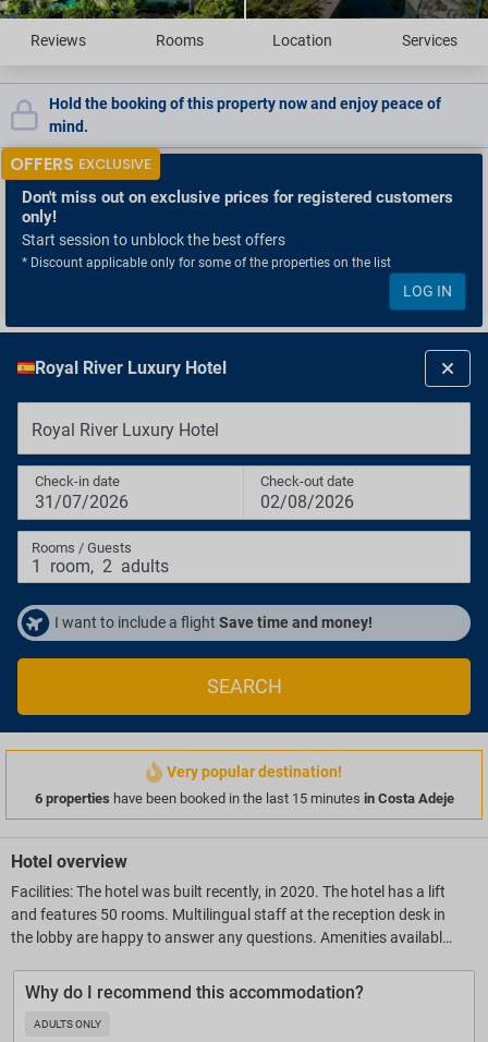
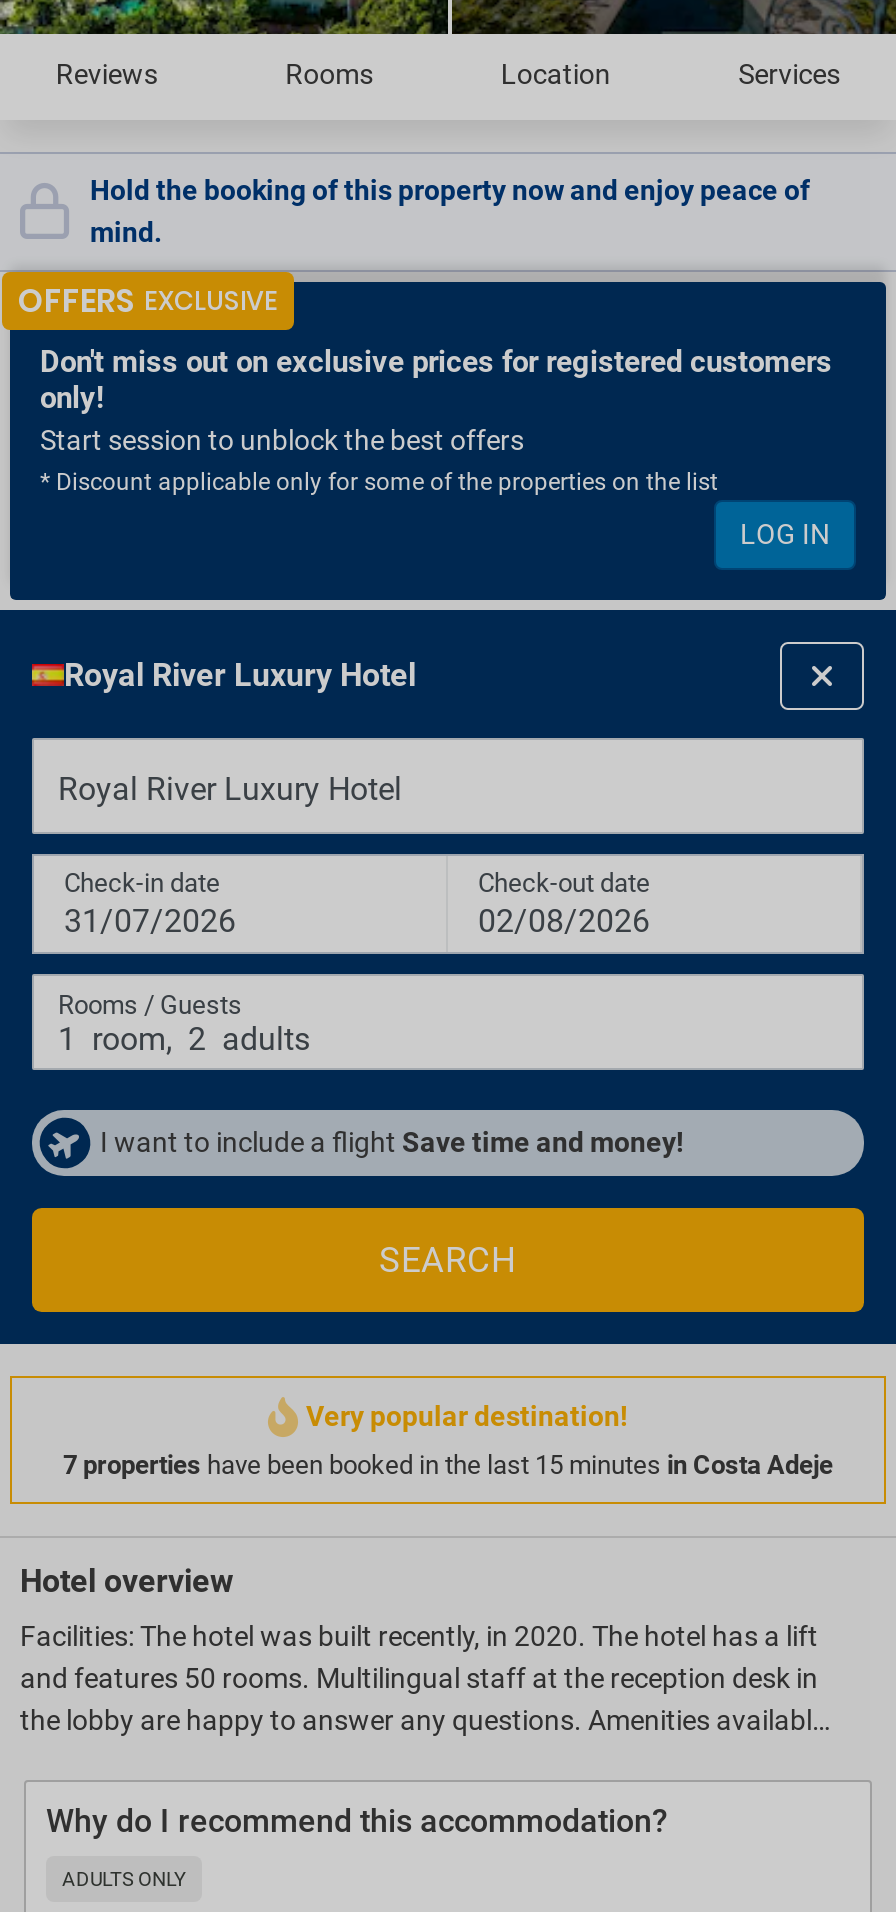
[34,790,454,807] 6 properties have been booked in the last 15 minutes in Costa Adeje -> [63,1450,833,1480] 7 properties have been booked in the last 15 minutes in Costa Adeje

